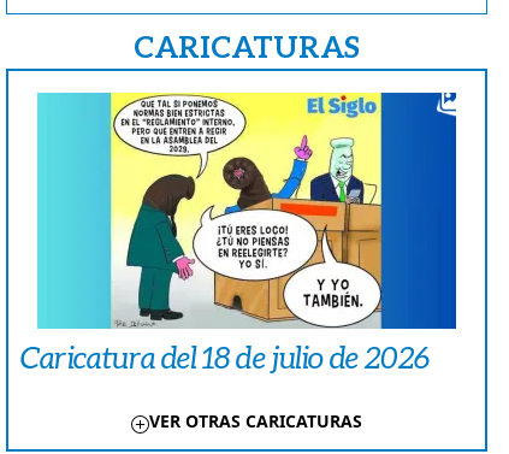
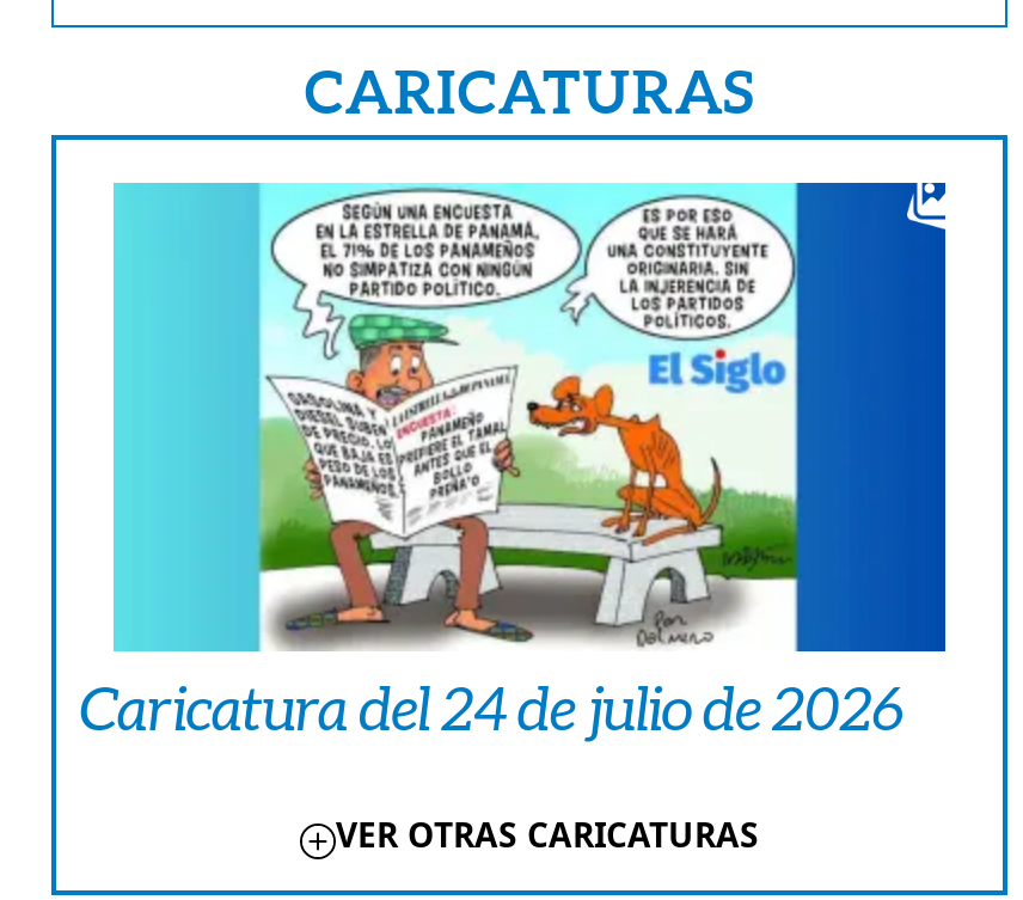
[20,92,430,375] [image] | Caricatura del 18 de julio de 2026 -> [80,180,903,742] [image] | Caricatura del 24 de julio de 2026

